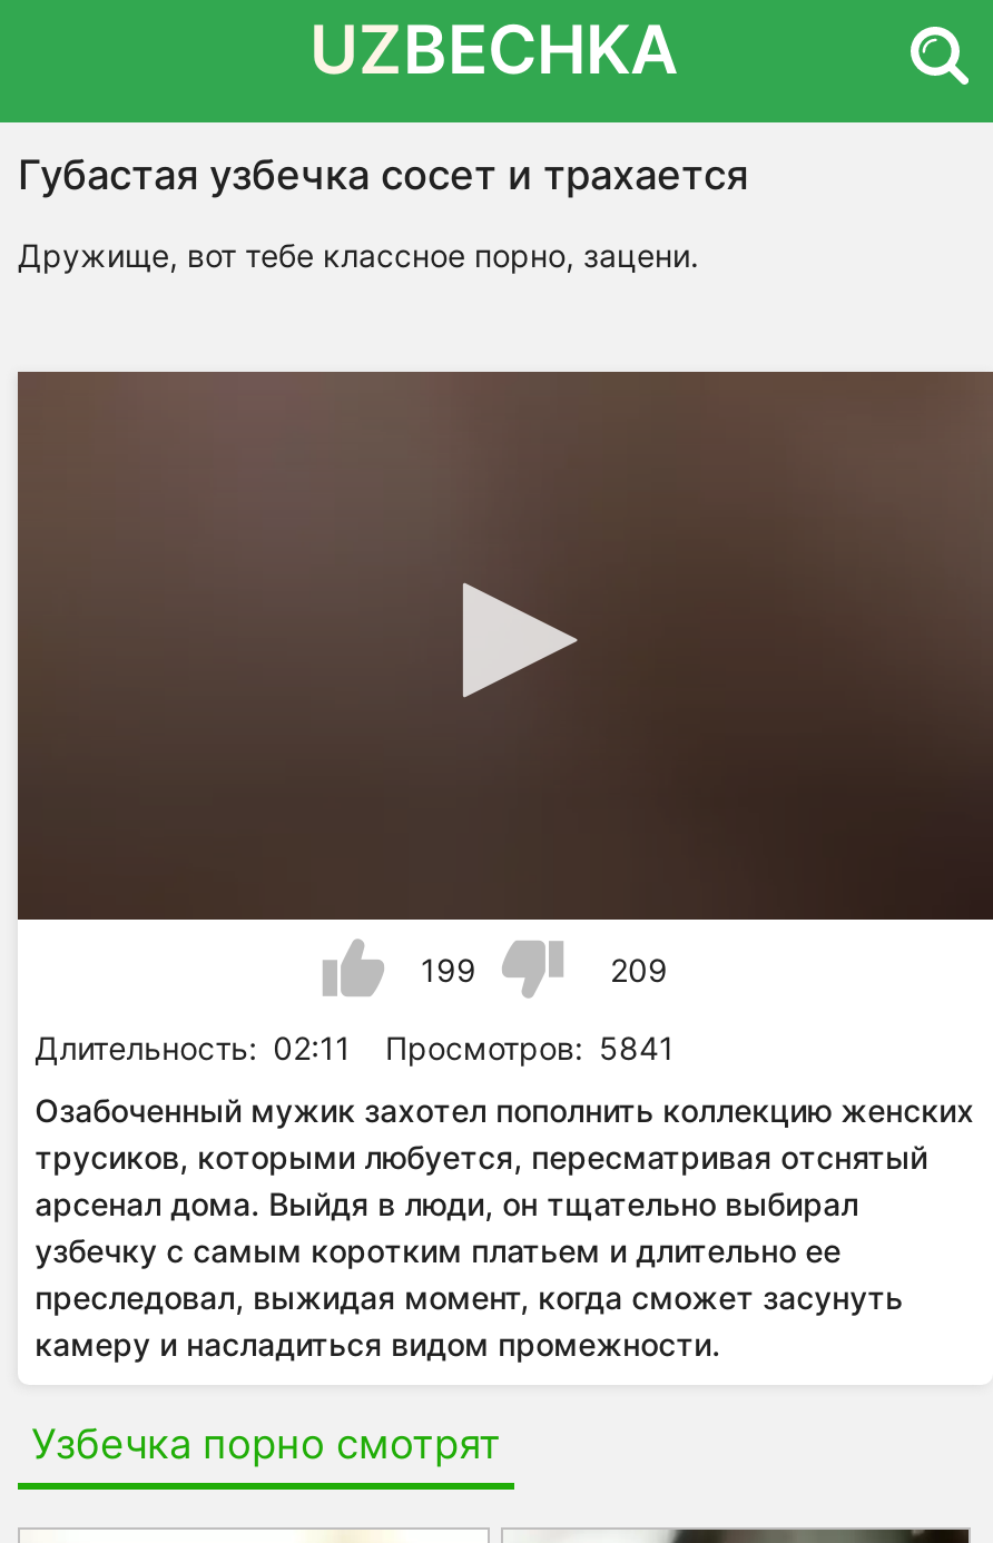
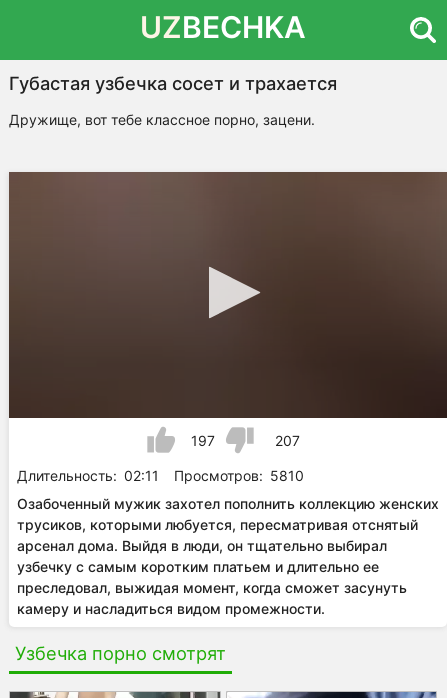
[421,950,476,988] 199 -> [191,432,215,449] 197
[610,950,668,988] 209 -> [275,432,300,449] 207
[35,1028,675,1066] Длительность: 02:11 Просмотров: 5841 -> [17,467,304,484] Длительность: 02:11 Просмотров: 5810

